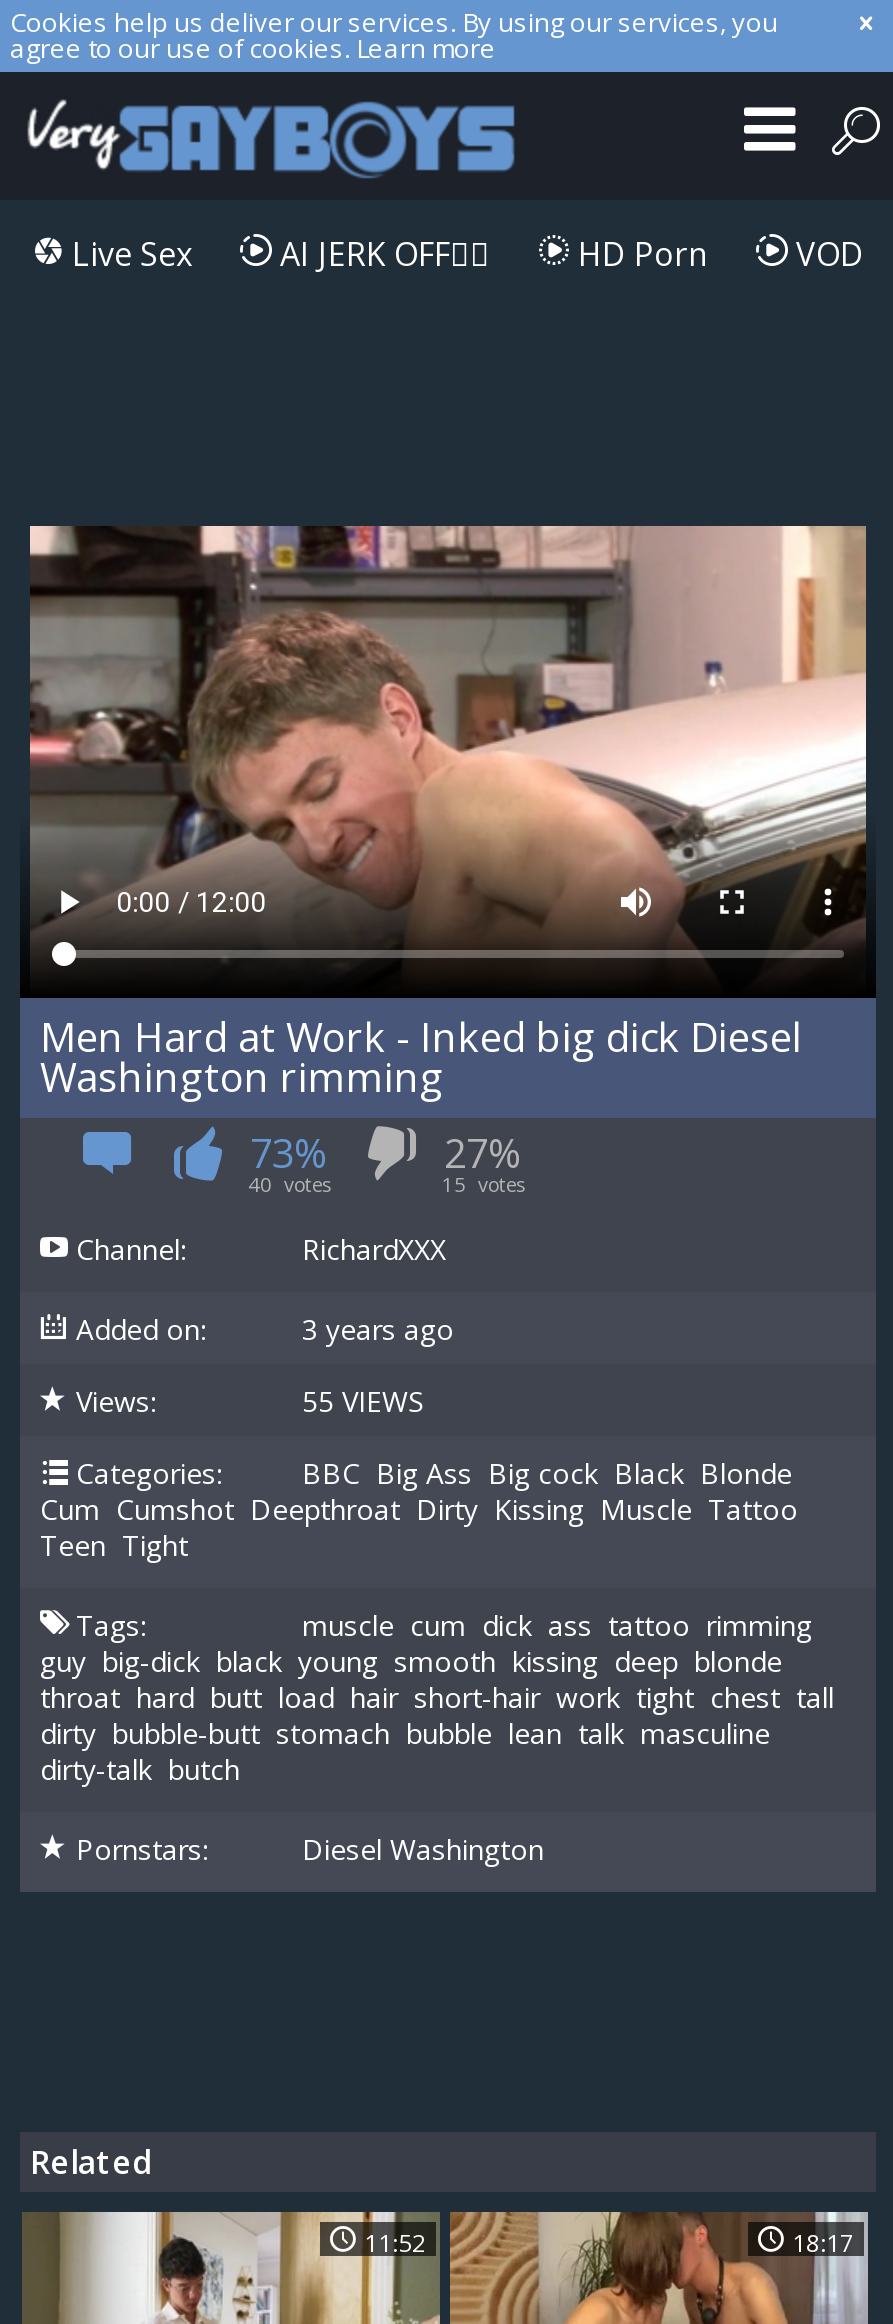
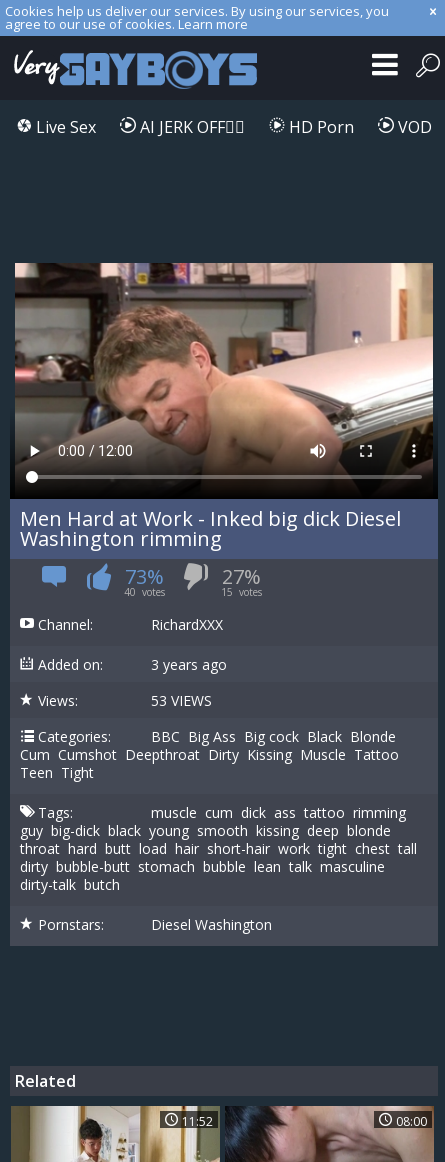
[270,1383,424,1421] 55 VIEWS -> [135,691,212,710] 53 VIEWS
[792,2227,854,2261] 18:17 -> [396,1113,427,1130] 08:00

